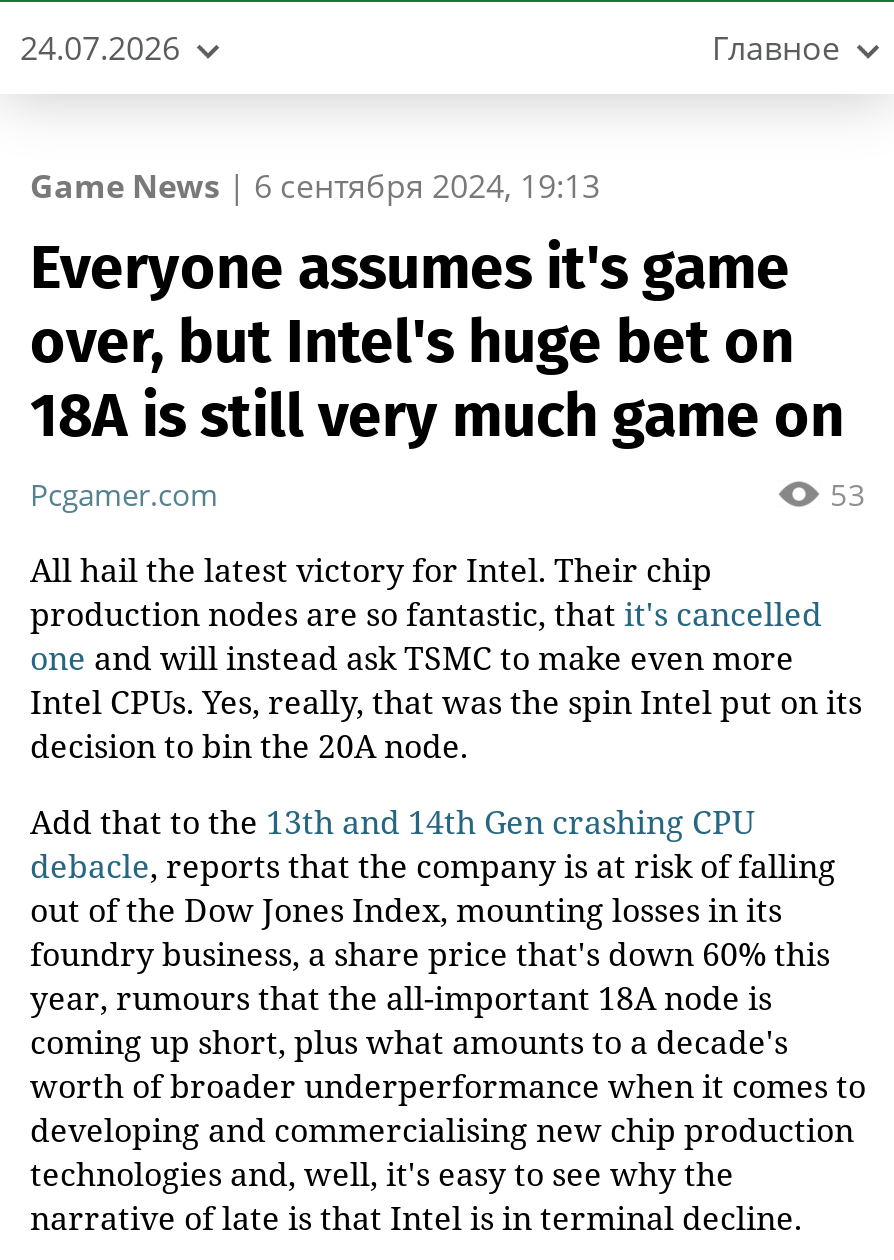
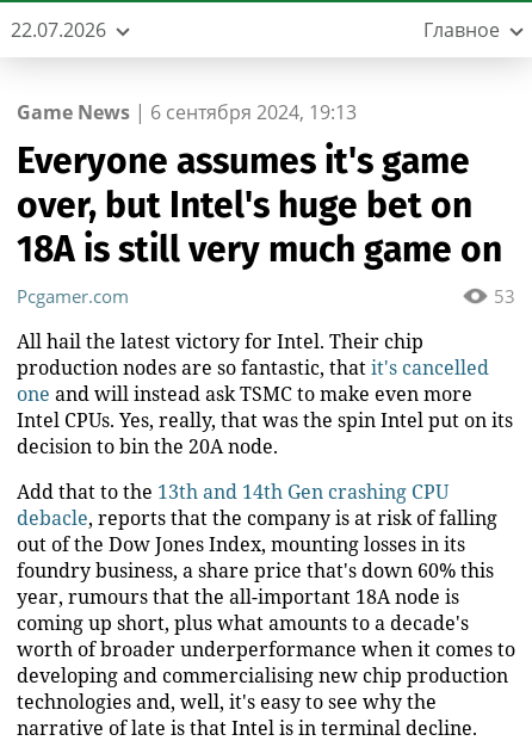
[20,25,180,69] 24.07.2026 -> [11,16,106,42] 22.07.2026

